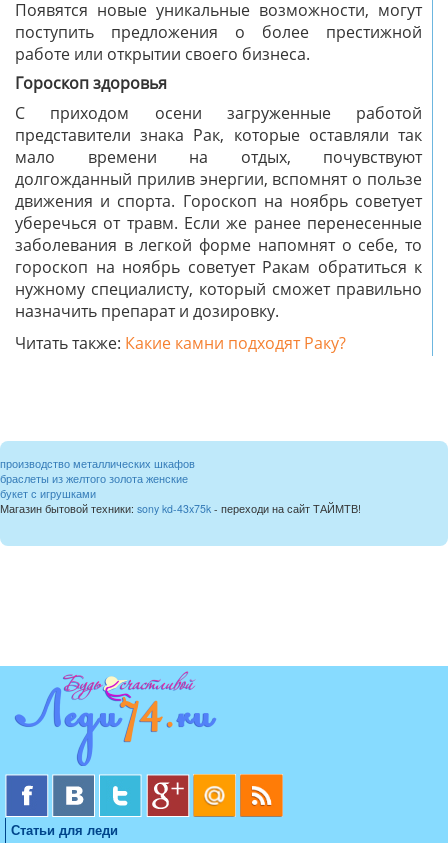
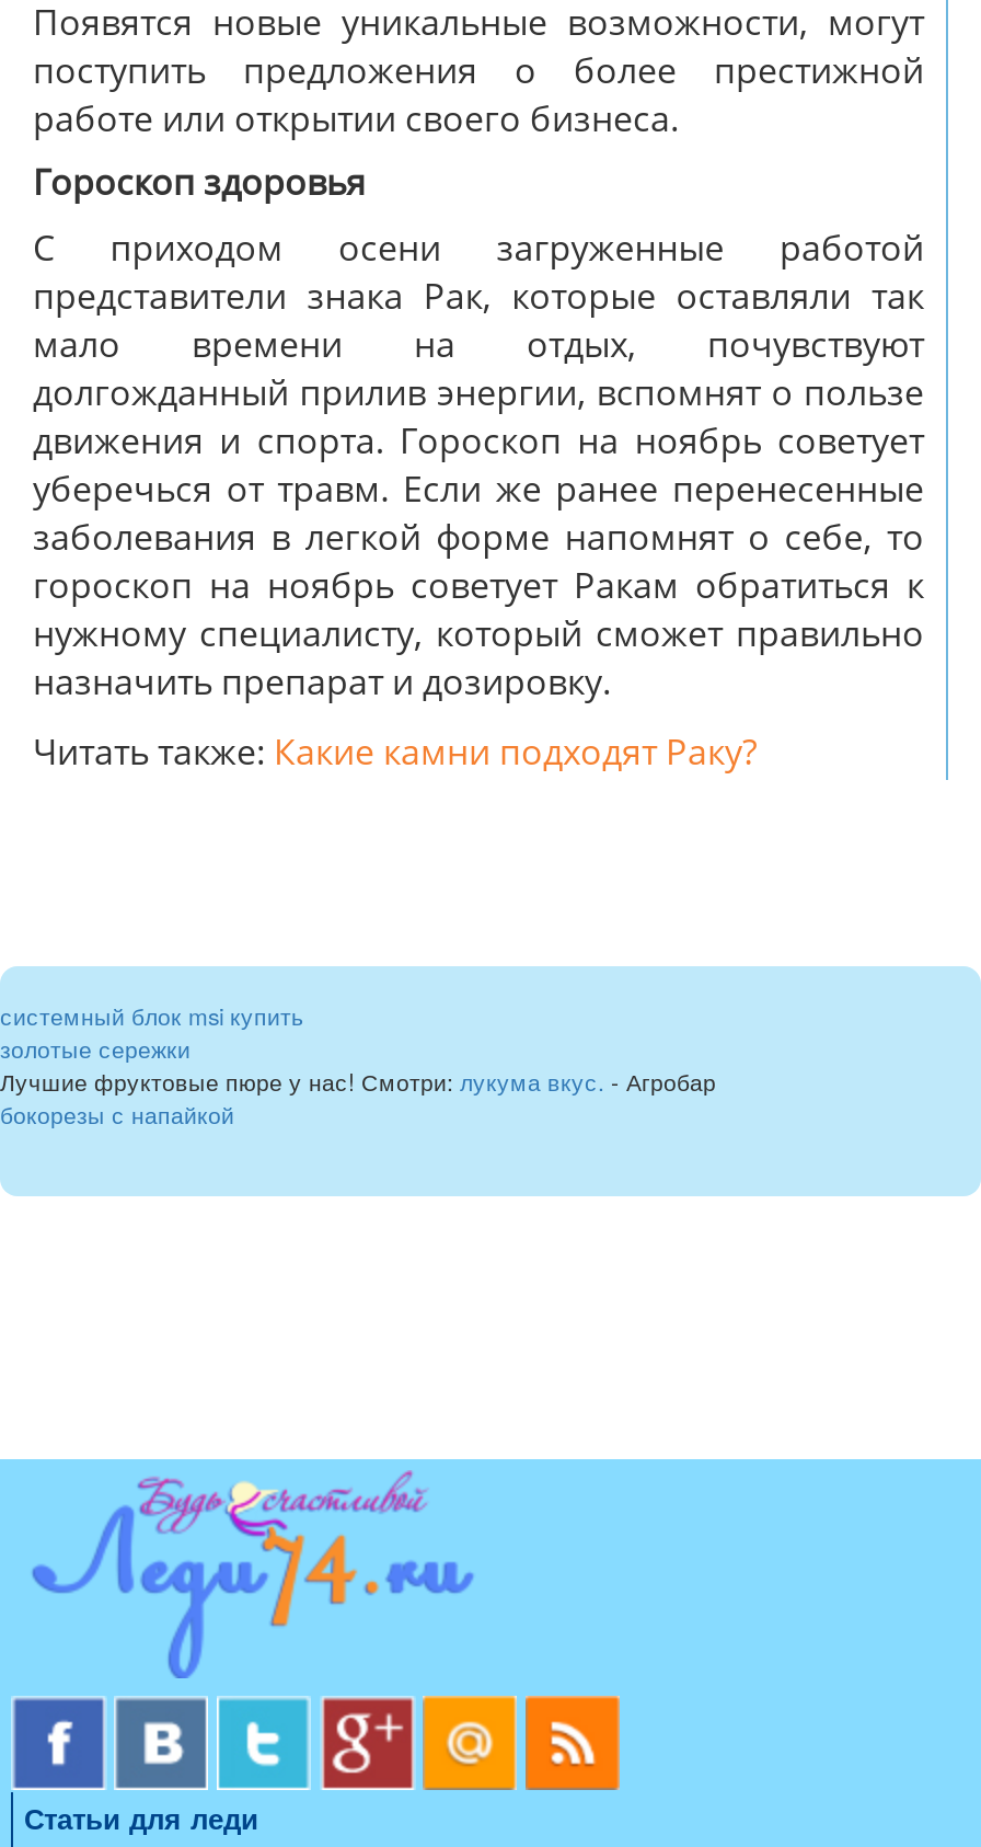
[0,456,361,516] производство металлических шкафов | браслеты из желтого золота женские | букет с игрушками | Магазин бытовой техники: sony kd-43x75k - переходи на сайт ТАЙМТВ! -> [0,999,716,1131] системный блок msi купить | золотые сережки | Лучшие фруктовые пюре у нас! Смотри: лукума вкус. - Агробар | бокорезы с напайкой

